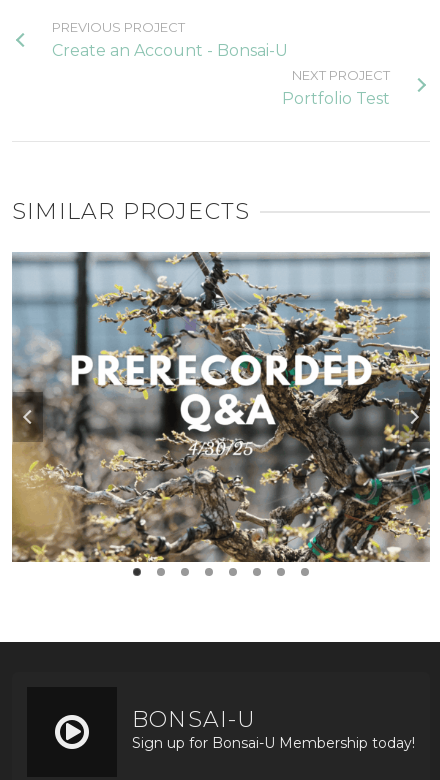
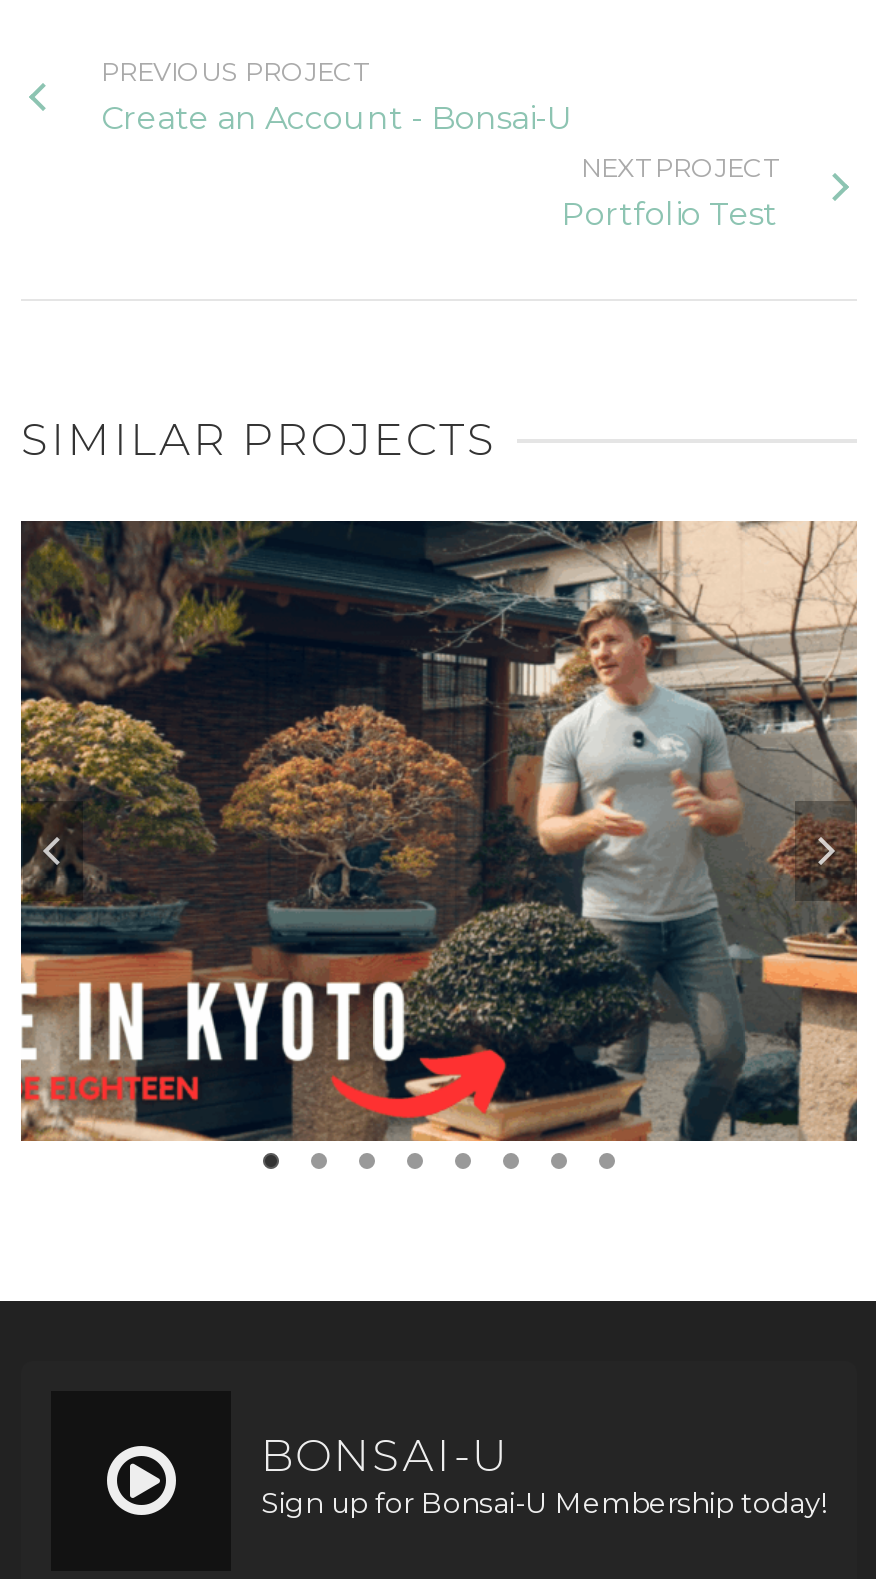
[11,251,431,563] [image] -> [19,519,859,1143] [image]

